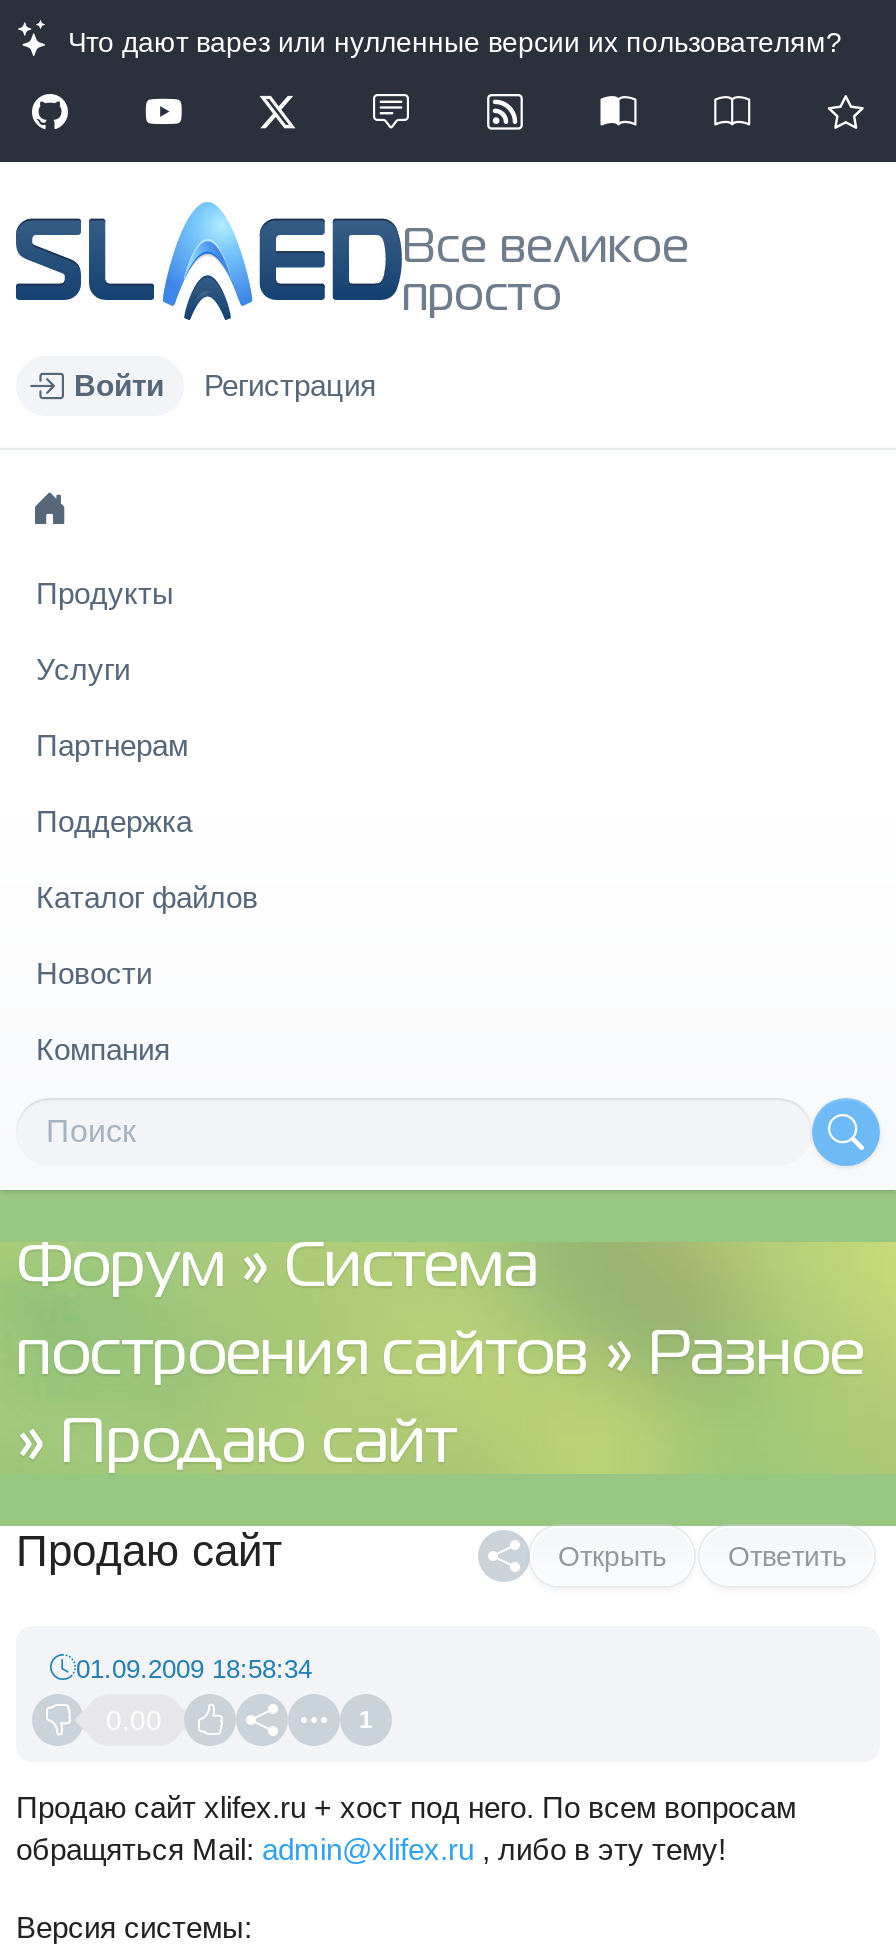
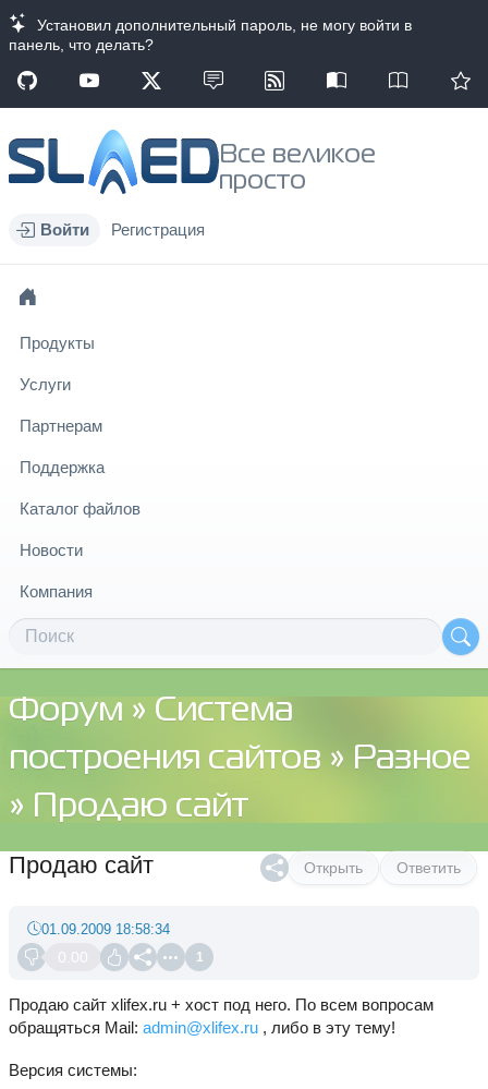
[52,26,842,58] Что дают варез или нулленные версии их пользователям? -> [9,16,412,53] Установил дополнительный пароль, не могу войти в | панель, что делать?

